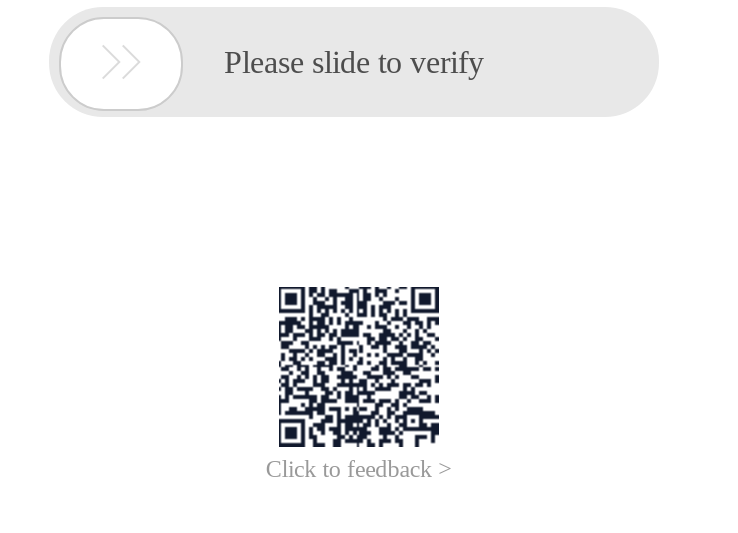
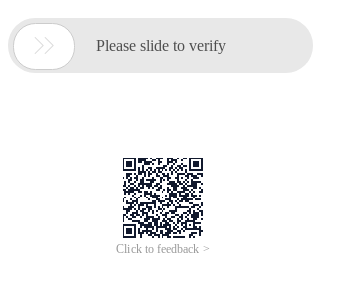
[279,285,441,449] [image] -> [123,158,204,239] [image]

